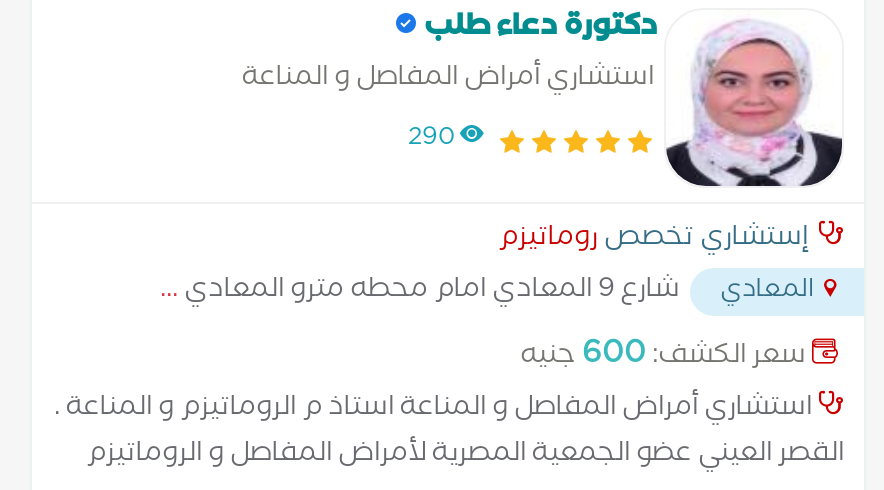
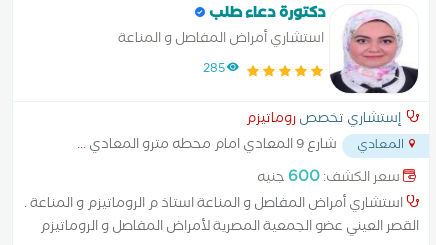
[408,118,456,164] 290 -> [203,59,225,82] 285

